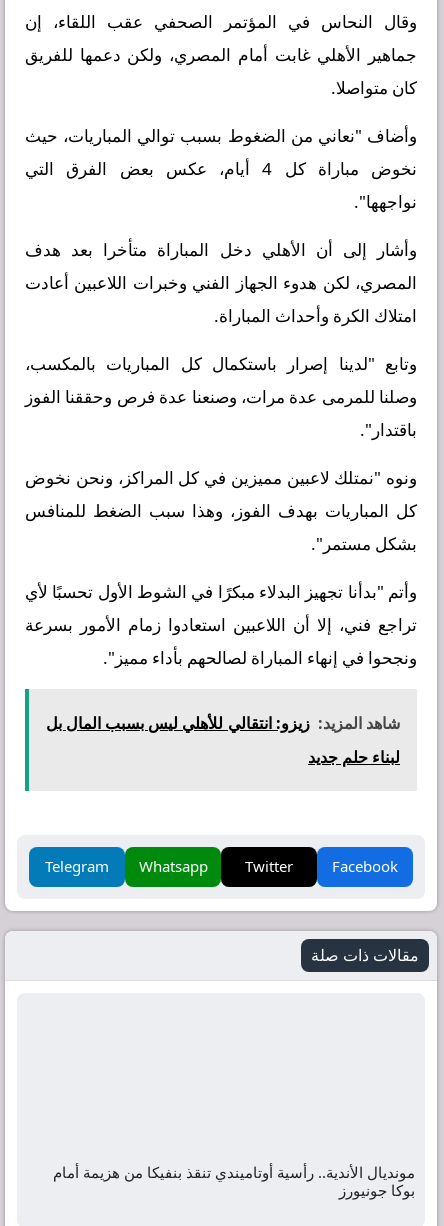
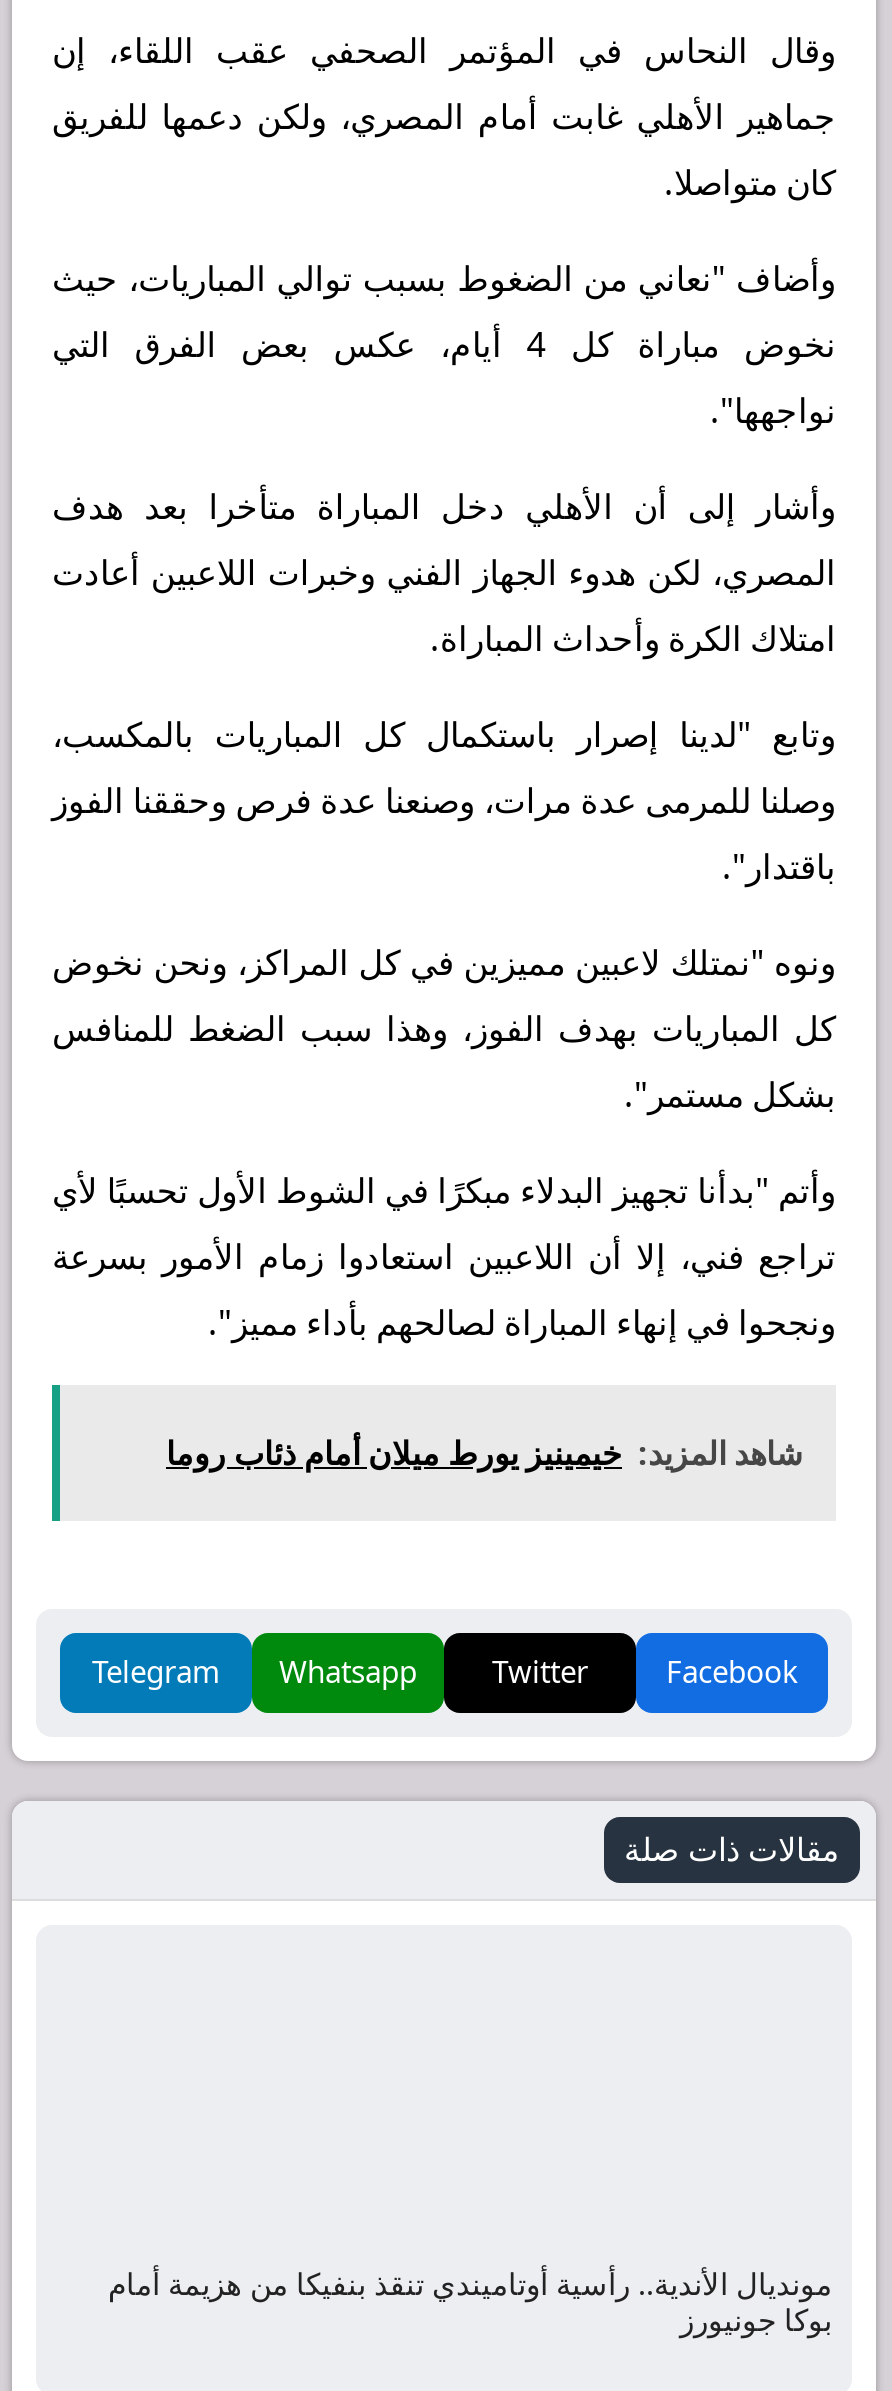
[46,712,400,768] شاهد المزيد: زيزو: انتقالي للأهلي ليس بسبب المال بل | لبناء حلم جديد -> [166,1430,802,1474] شاهد المزيد: خيمينيز يورط ميلان أمام ذئاب روما

